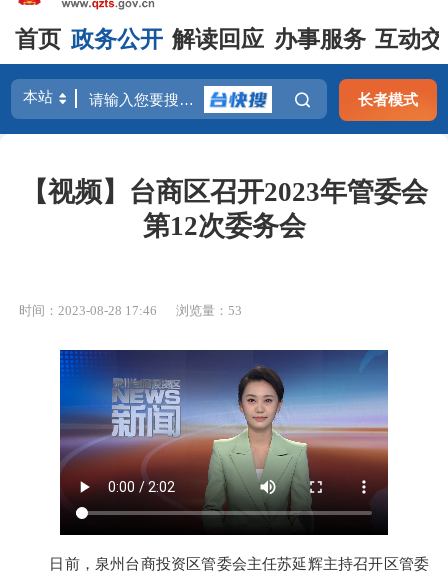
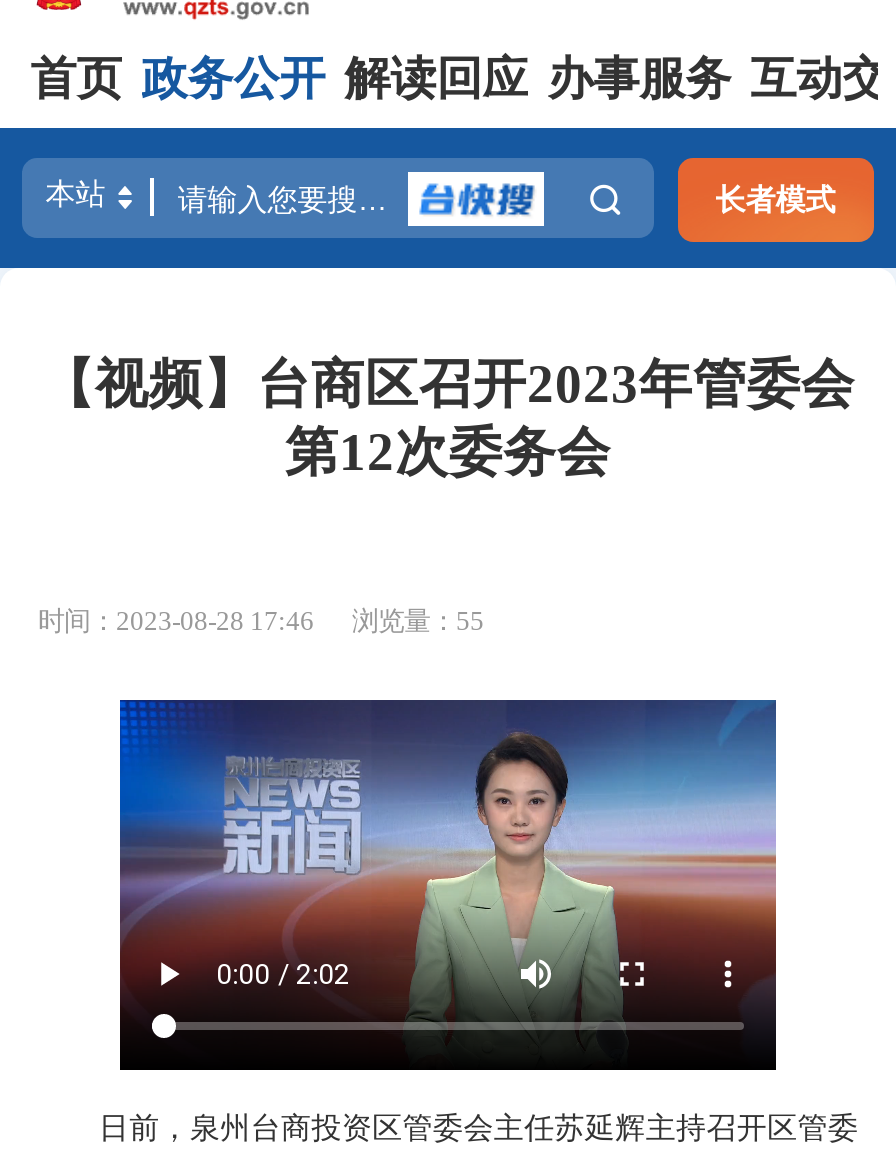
[19,303,242,318] 时间：2023-08-28 17:46 浏览量：53 -> [38,606,484,636] 时间：2023-08-28 17:46 浏览量：55

